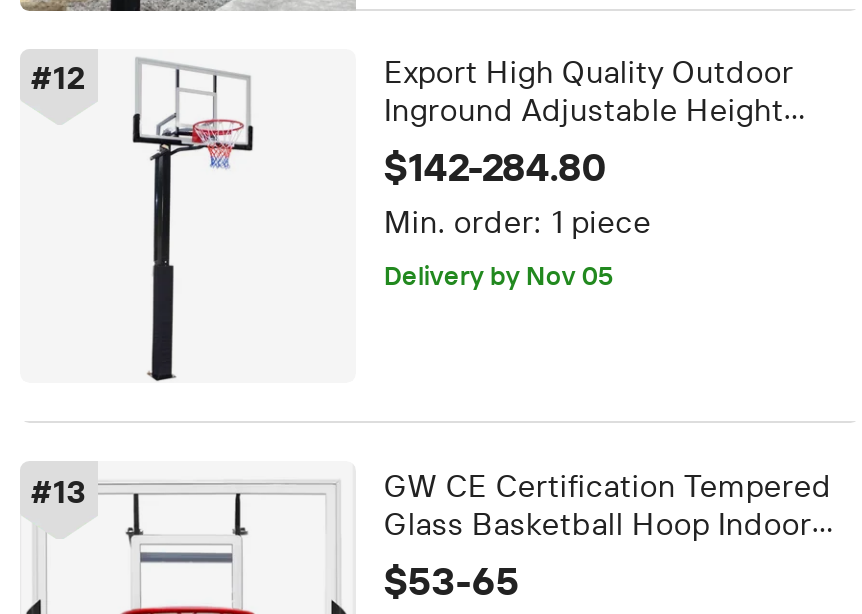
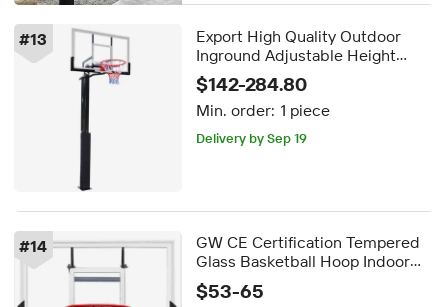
[31,60,87,98] #12 -> [19,30,47,49] #13
[384,260,614,292] Delivery by Nov 05 -> [196,130,307,146] Delivery by Sep 19
[31,474,87,512] #13 -> [19,237,47,256] #14

